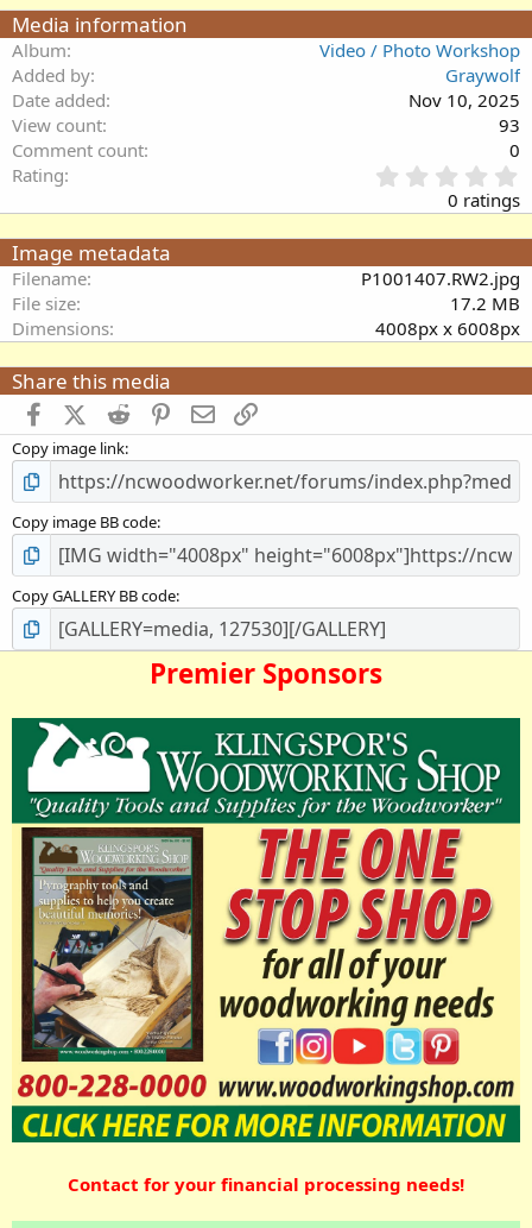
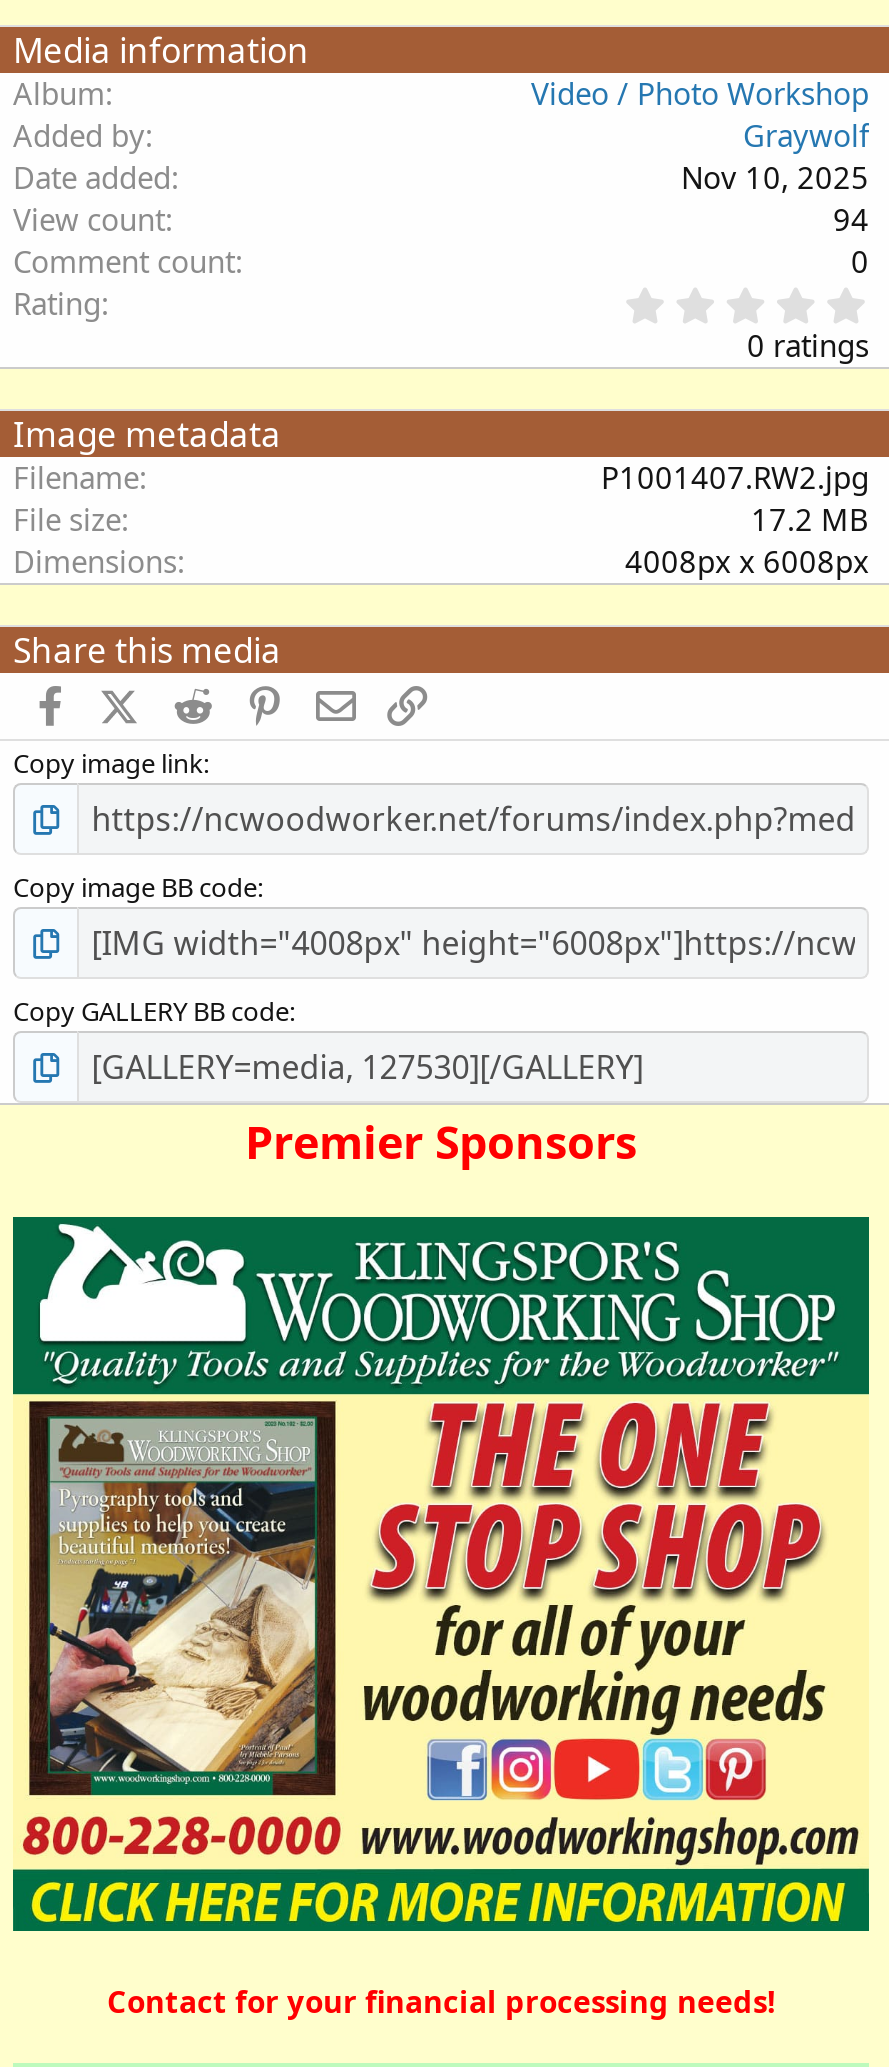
[499,113,520,136] 93 -> [833,199,869,239] 94

